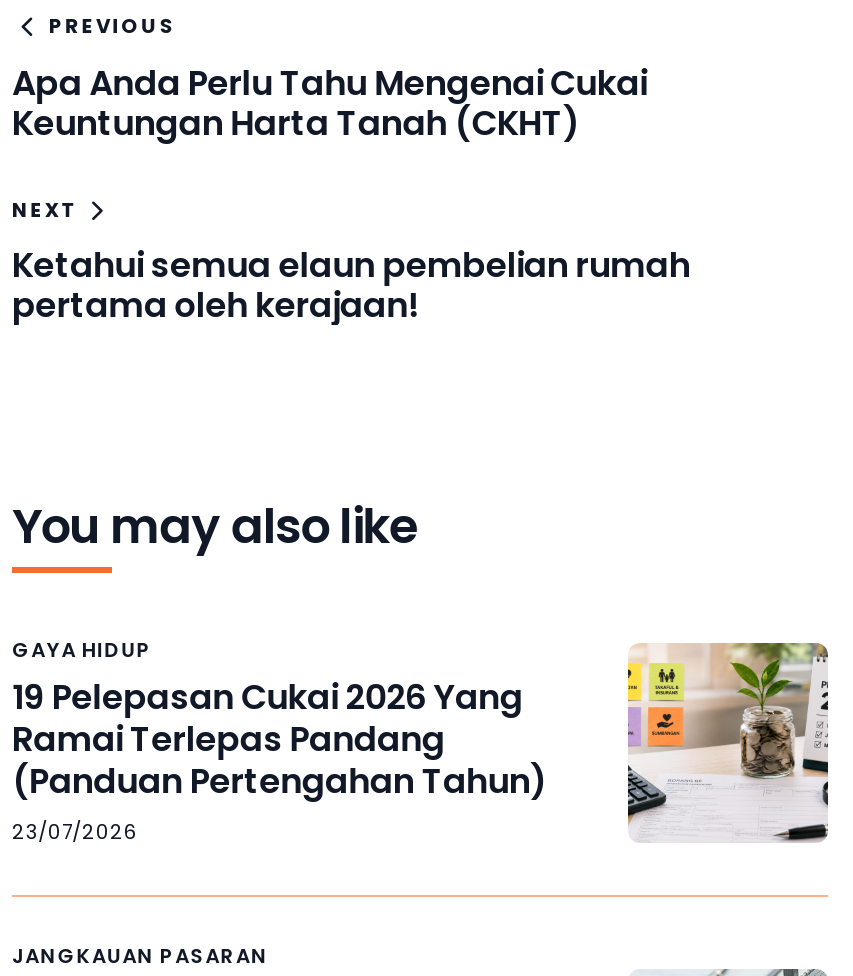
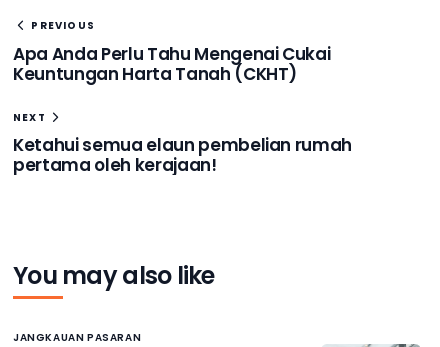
[12,635,830,847] [image] | GAYA HIDUP | 19 Pelepasan Cukai 2026 Yang | Ramai Terlepas Pandang | (Panduan Pertengahan Tahun) | 23/07/2026 -> none

